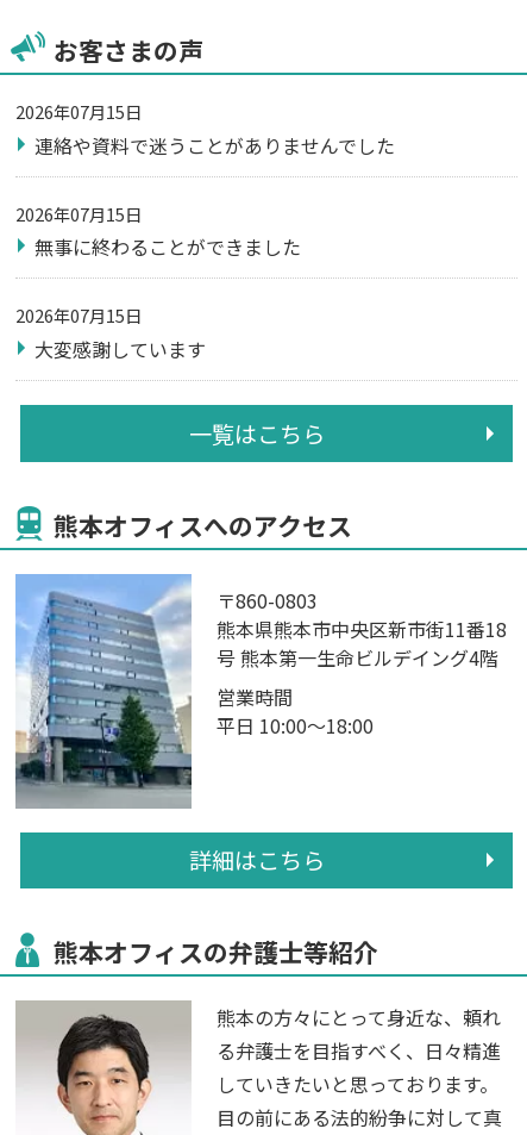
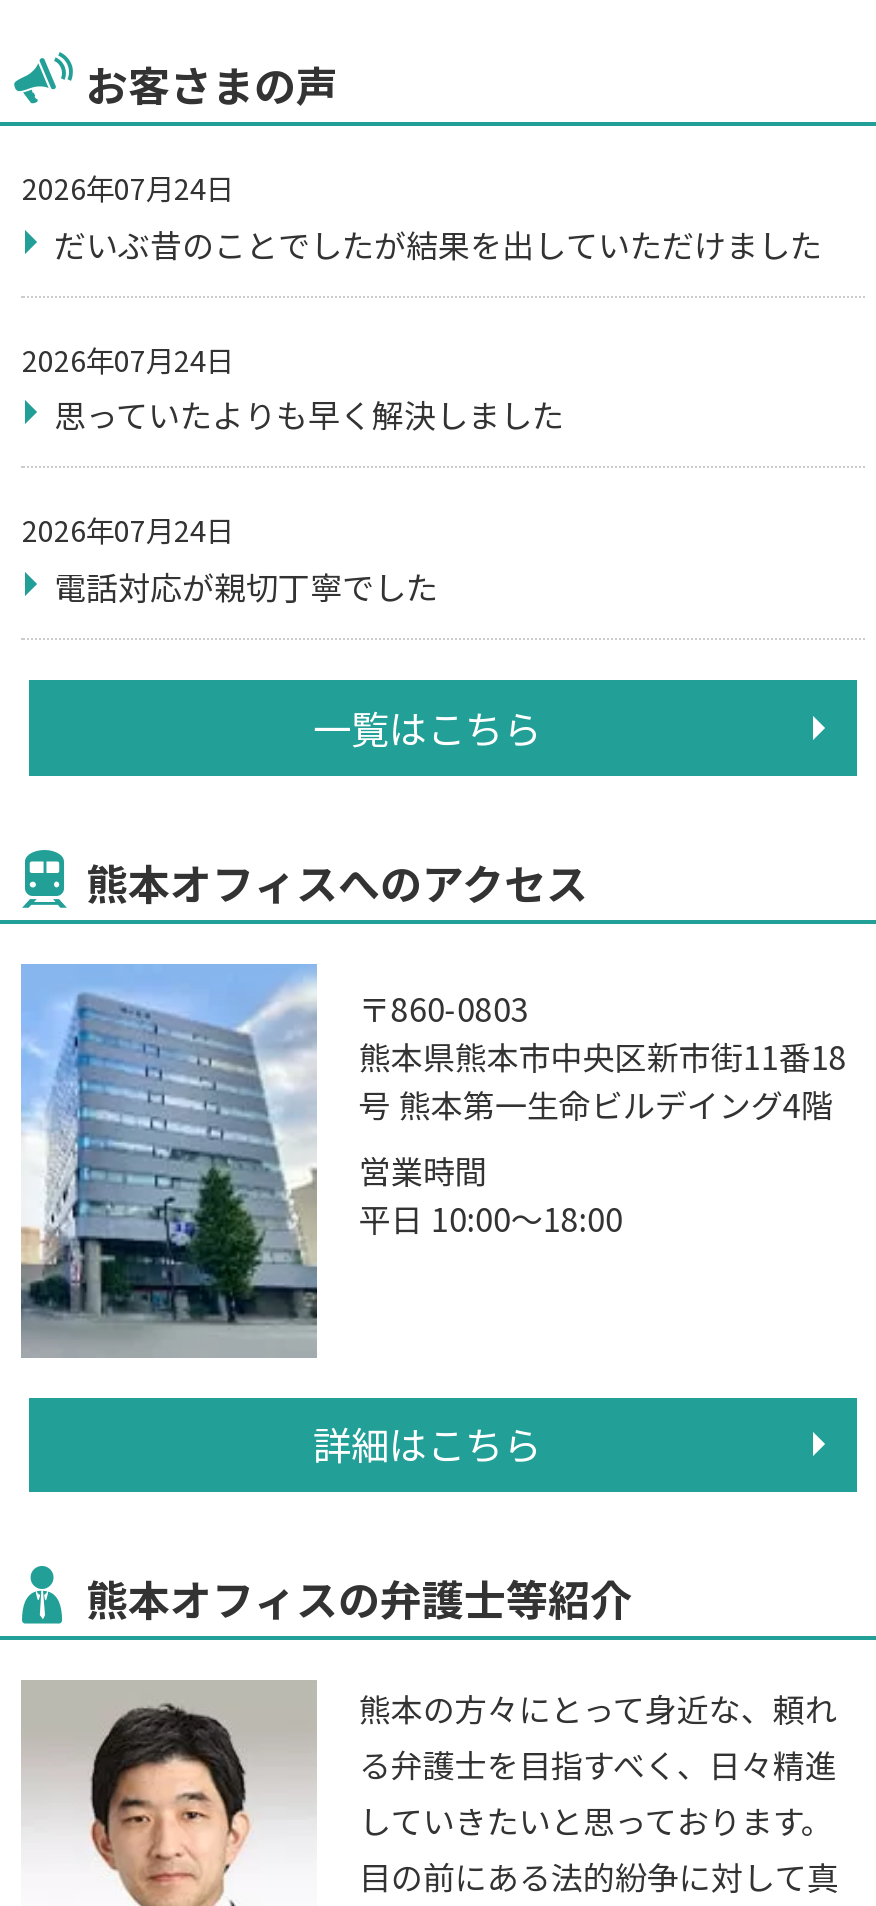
[16,99,395,159] 2026年07月15日 | 連絡や資料で迷うことがありませんでした -> [22,166,822,267] 2026年07月24日 | だいぶ昔のことでしたが結果を出していただけました
[16,201,301,261] 2026年07月15日 | 無事に終わることができました -> [22,337,564,439] 2026年07月24日 | 思っていたよりも早く解決しました
[16,303,206,364] 2026年07月15日 | 大変感謝しています -> [22,509,438,611] 2026年07月24日 | 電話対応が親切丁寧でした

